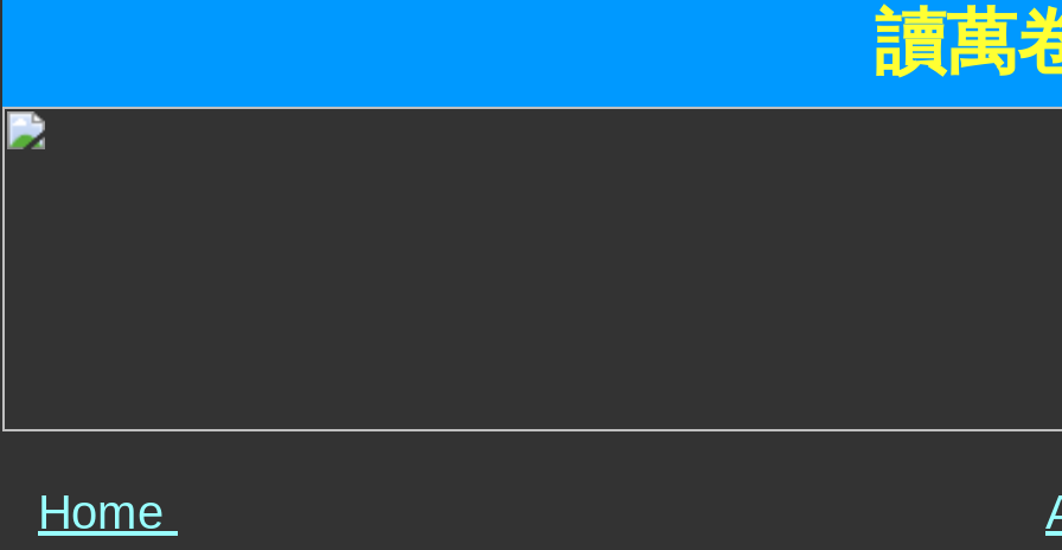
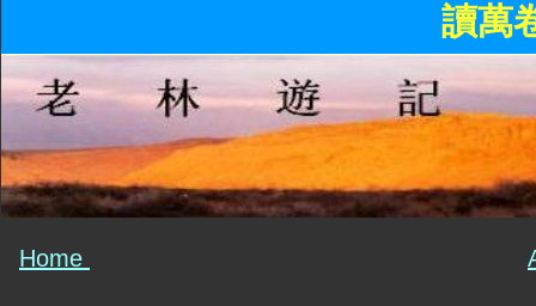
none -> [4,54,532,218] [image]

